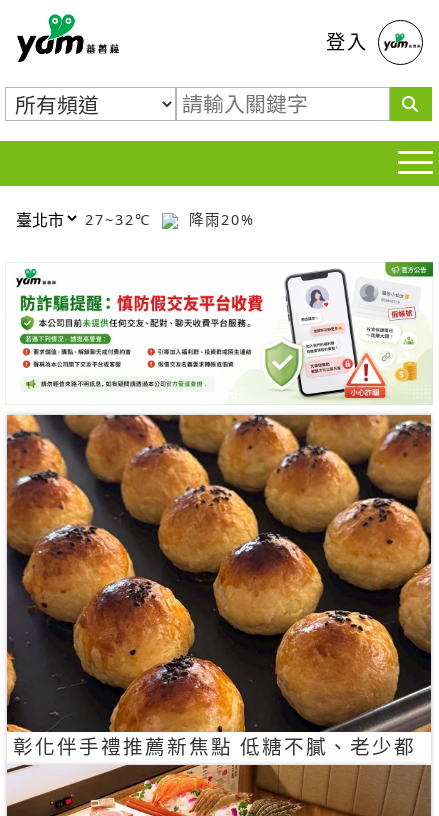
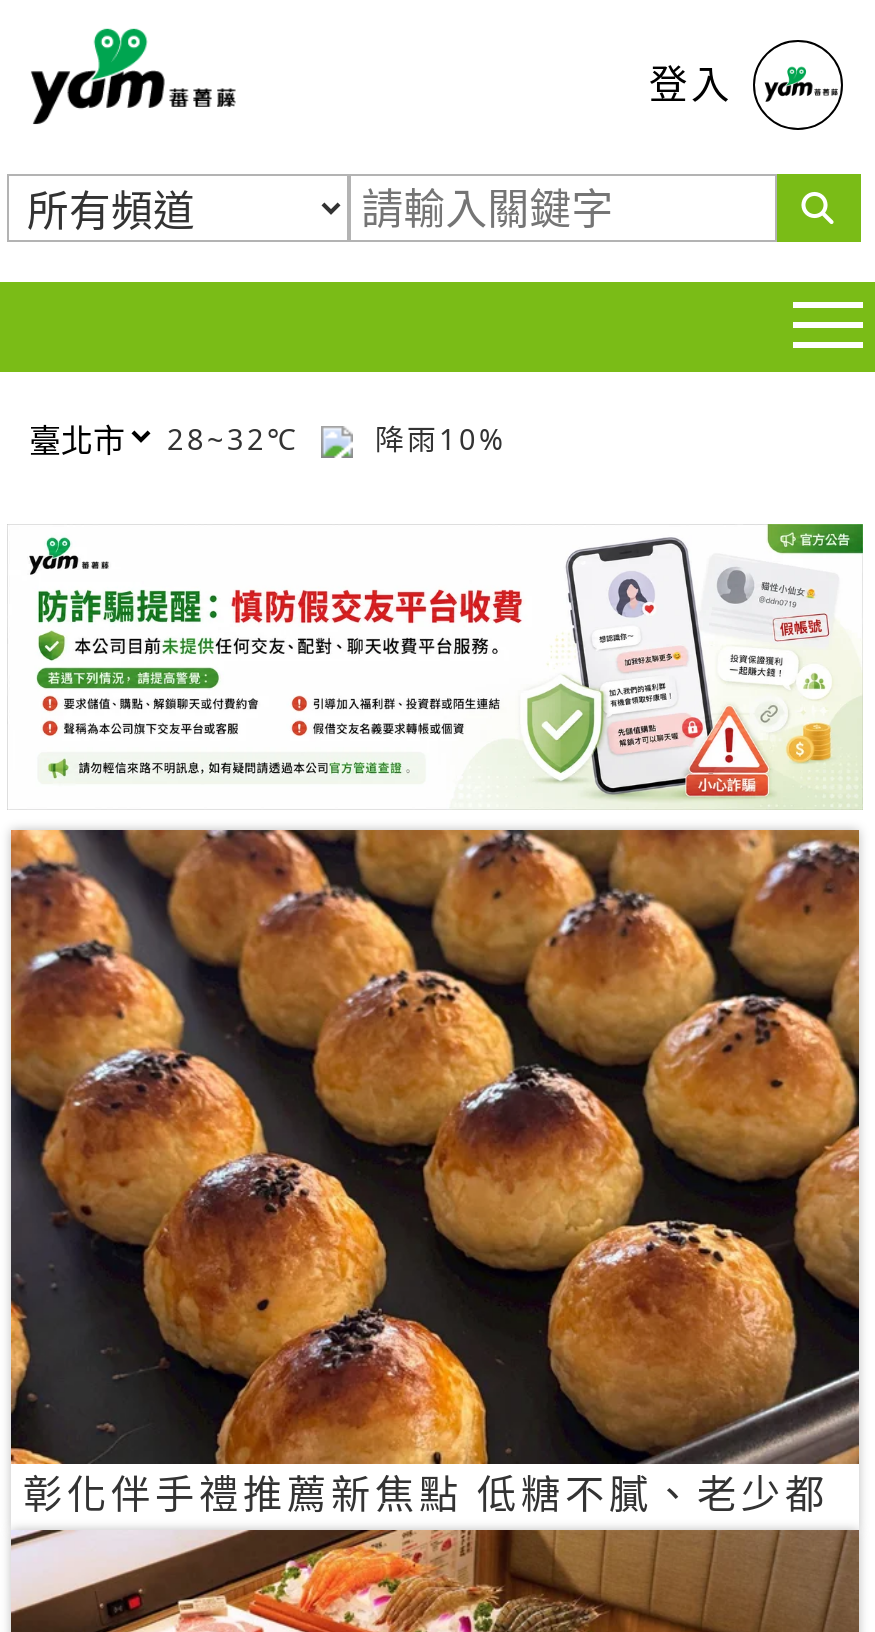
[85,209,157,228] 27~32℃ -> [167,419,311,457] 28~32℃
[183,209,255,228] 降雨20% -> [363,419,507,457] 降雨10%

